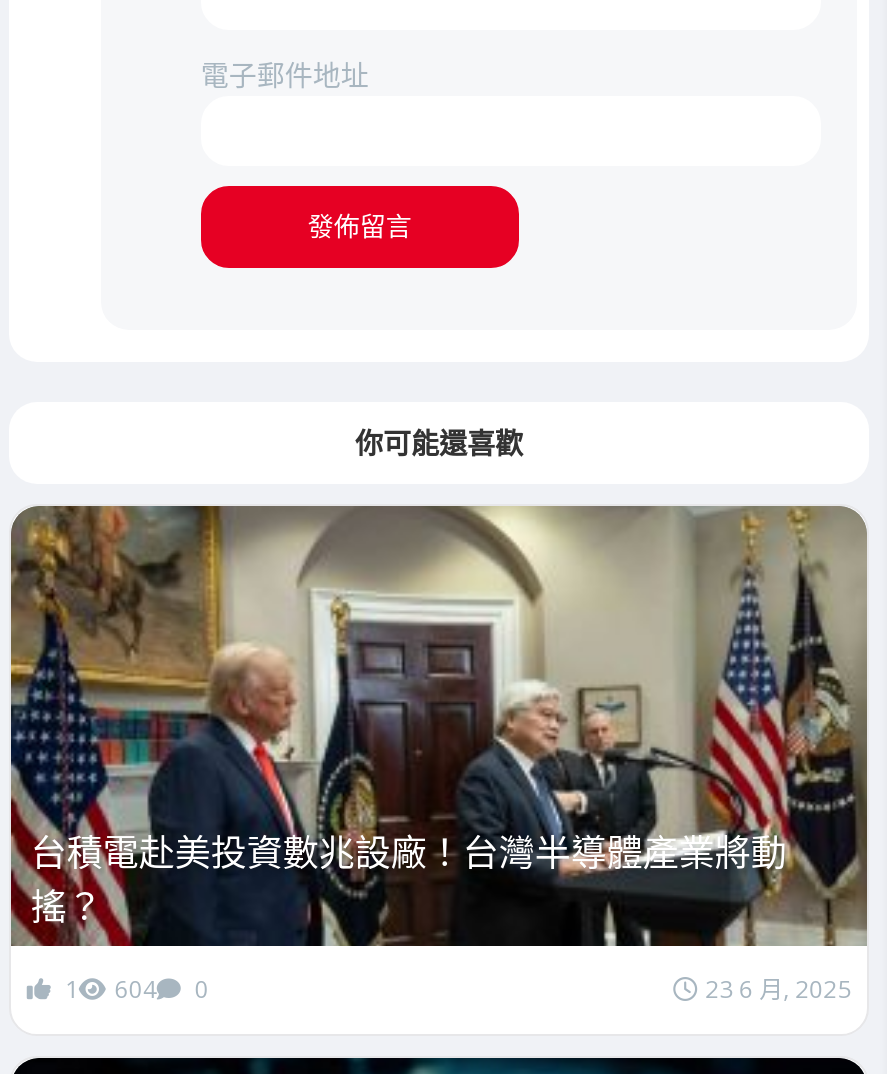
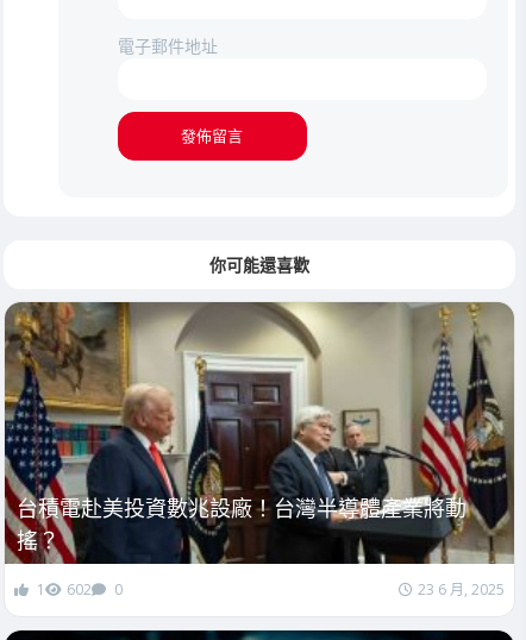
[115,972,157,1006] 604 -> [67,579,92,600] 602

